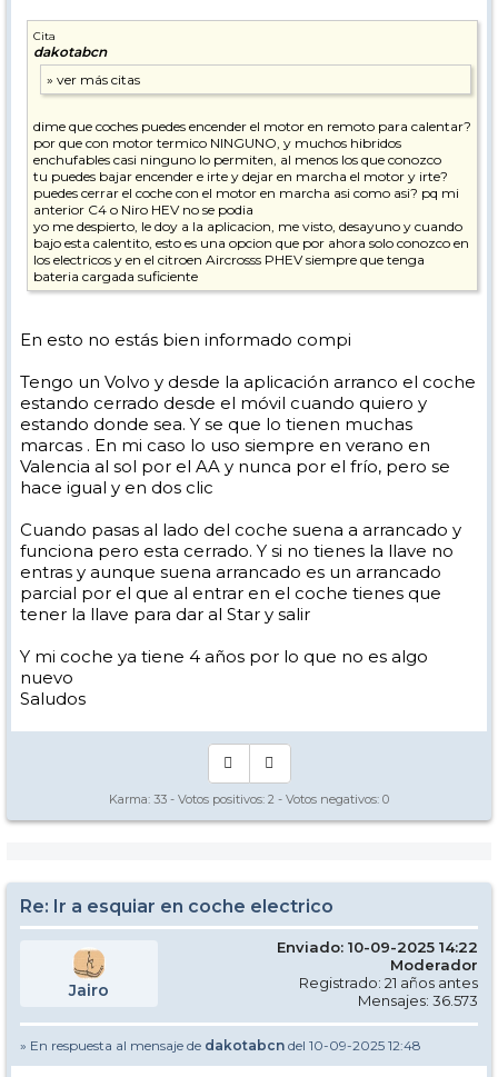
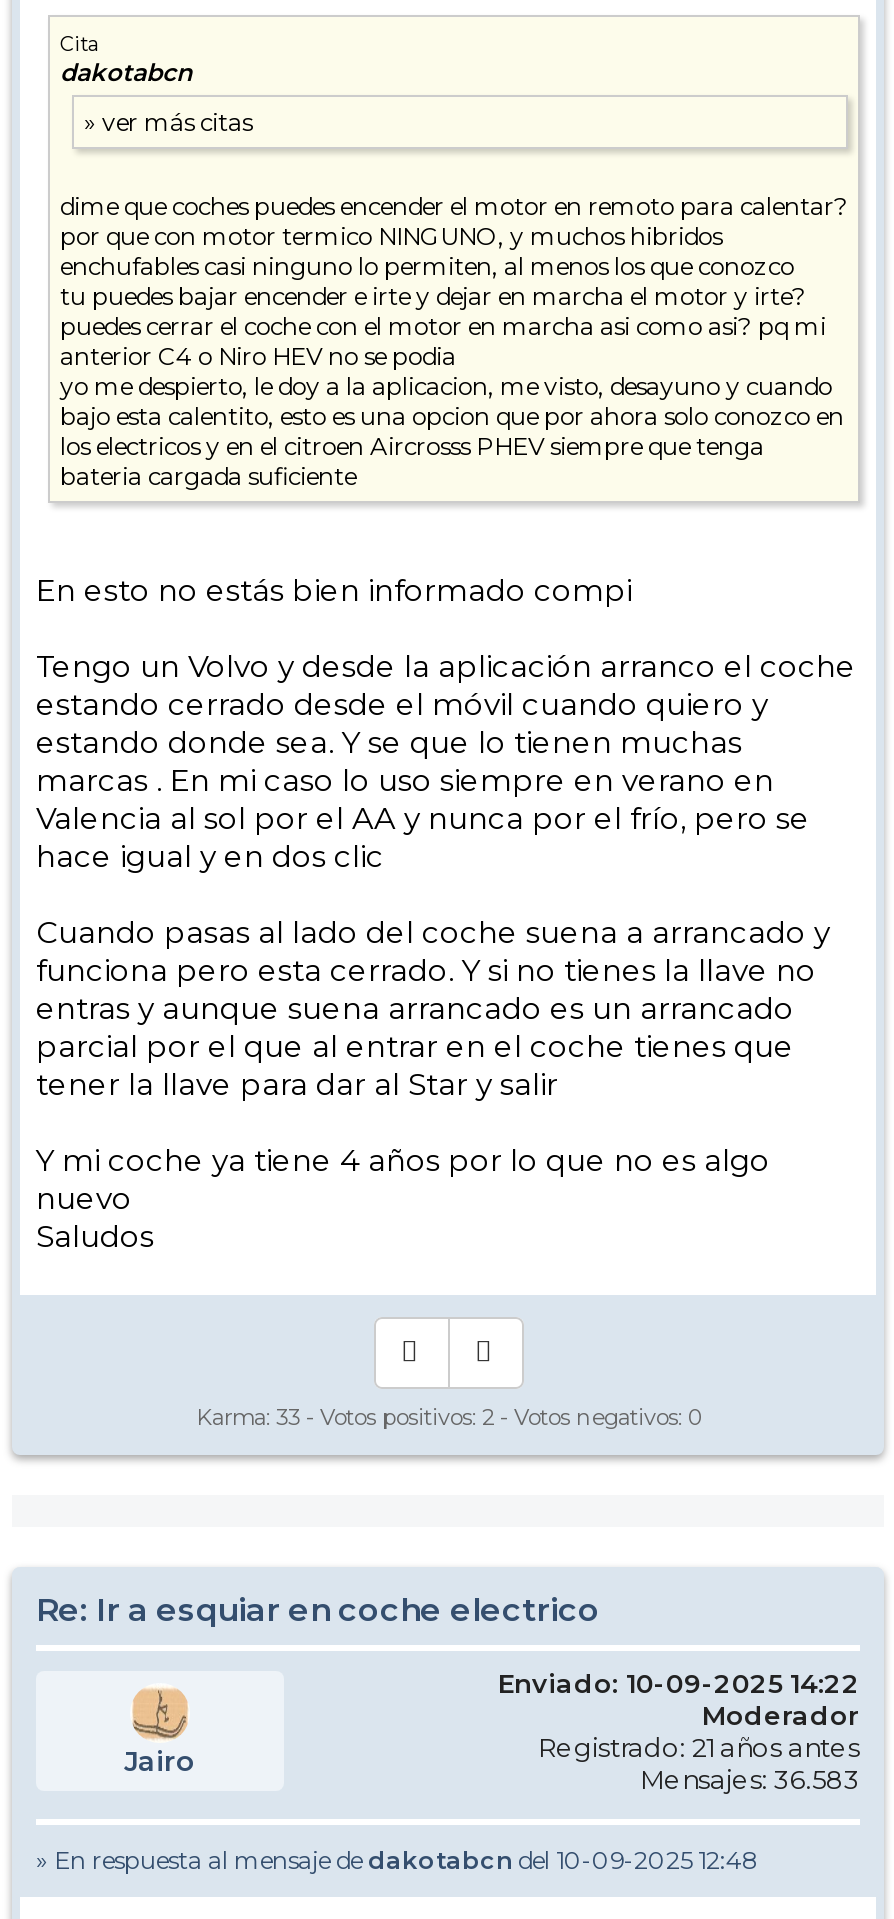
[358,991,478,1009] Mensajes: 36.573 -> [640,1763,860,1795] Mensajes: 36.583

